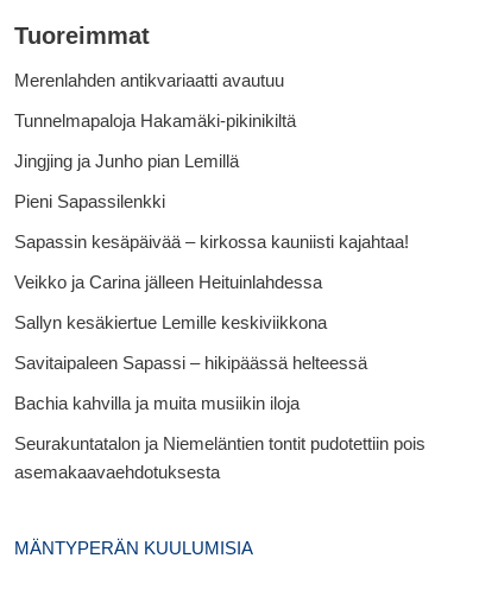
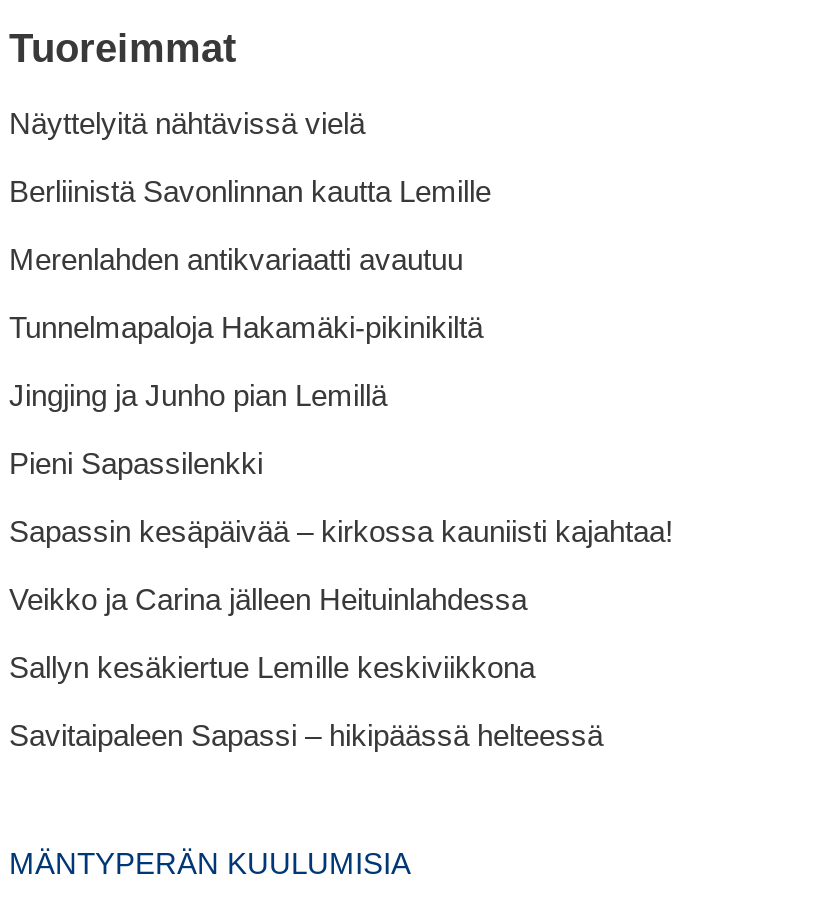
none -> [9,106,491,208] Näyttelyitä nähtävissä vielä | Berliinistä Savonlinnan kautta Lemille
moved [14,70,409,373] -> [9,242,673,752]: Merenlahden antikvariaatti avautuu | Tunnelmapaloja Hakamäki-pikinikiltä | Jingjing ja Junho pian Lemillä | Pieni Sapassilenkki | Sapassin kesäpäivää – kirkossa kauniisti kajahtaa! | Veikko ja Carina jälleen Heituinlahdessa | Sallyn kesäkiertue Lemille keskiviikkona | Savitaipaleen Sapassi – hikipäässä helteessä
[14,393,425,482] Bachia kahvilla ja muita musiikin iloja | Seurakuntatalon ja Niemeläntien tontit pudotettiin pois | asemakaavaehdotuksesta -> none

